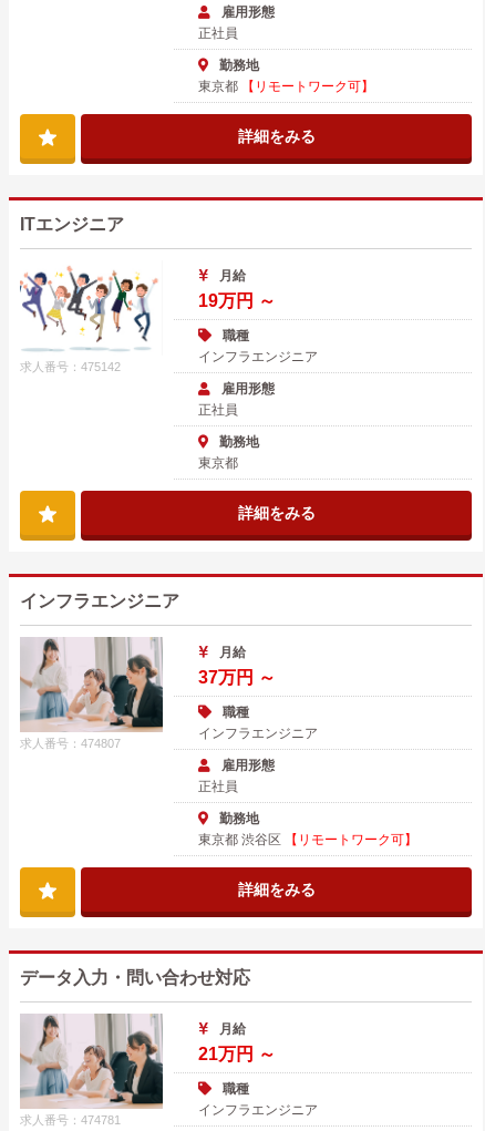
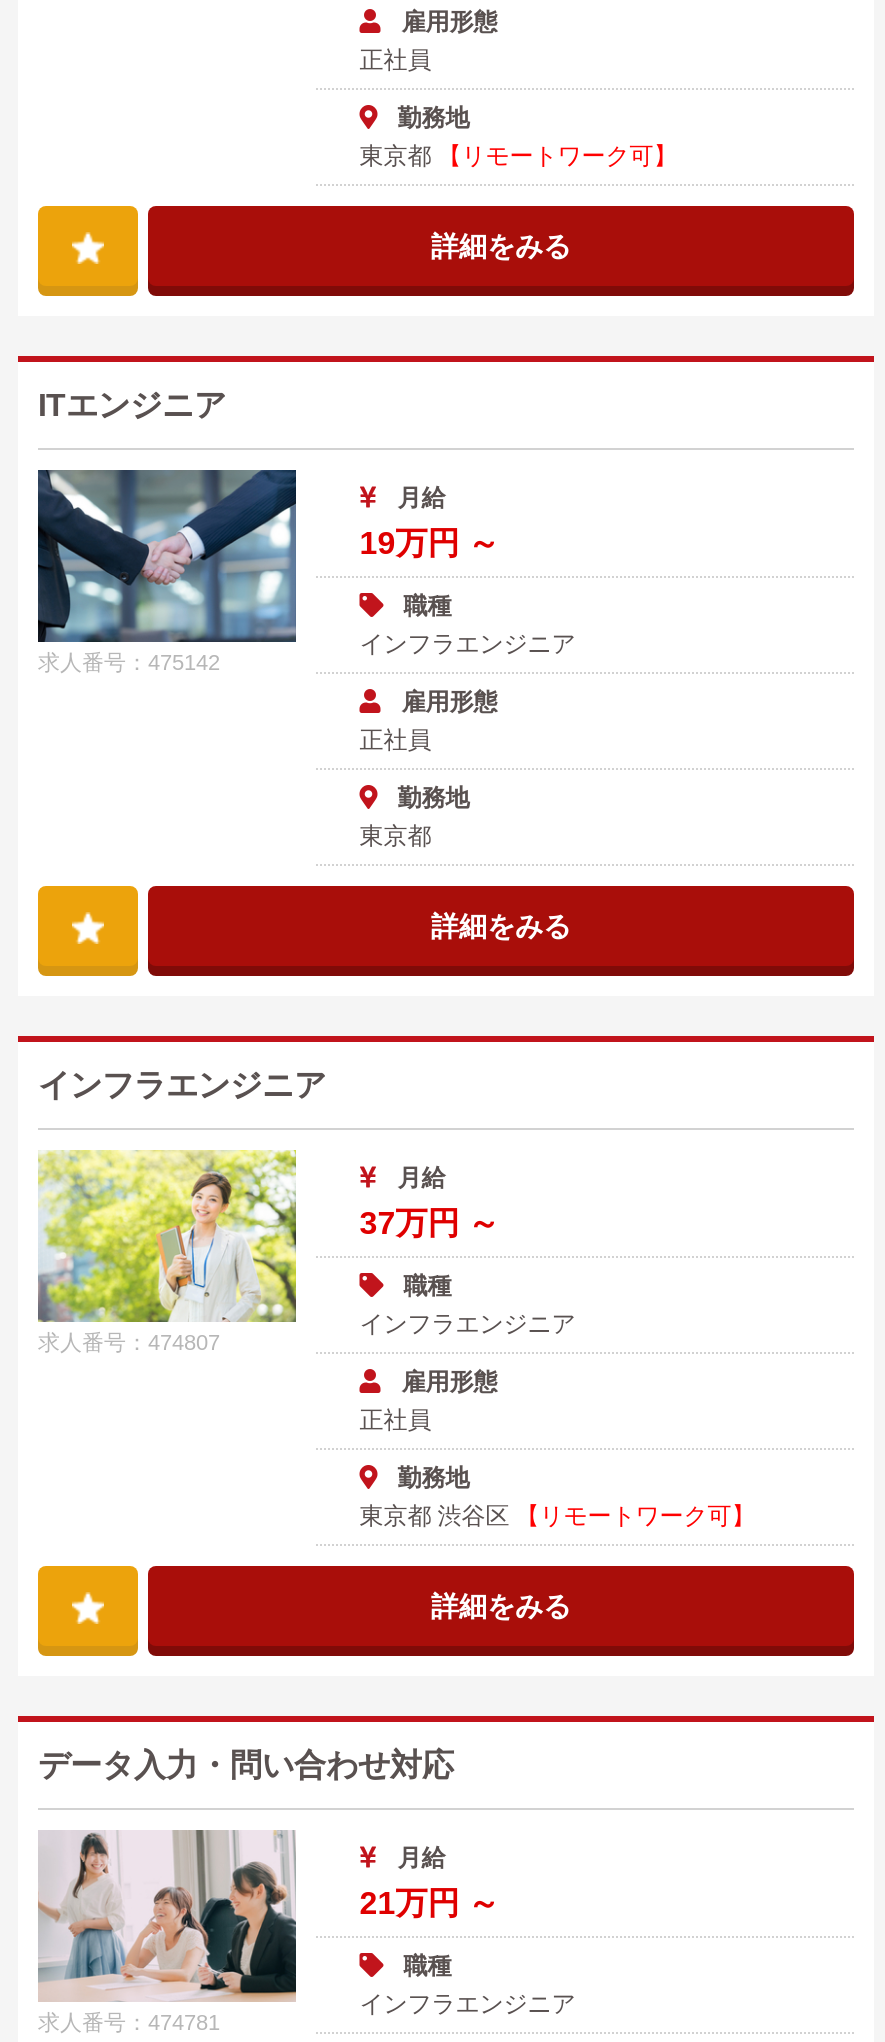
[19,260,163,356] [image] -> [36,468,298,644] [image]
[20,637,164,732] [image] -> [38,1150,298,1324] [image]

